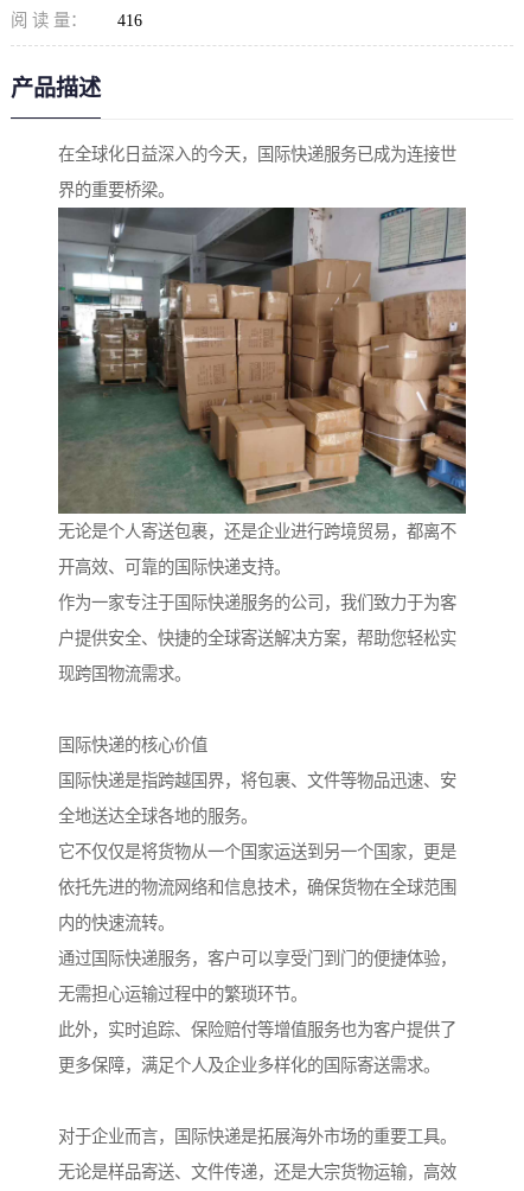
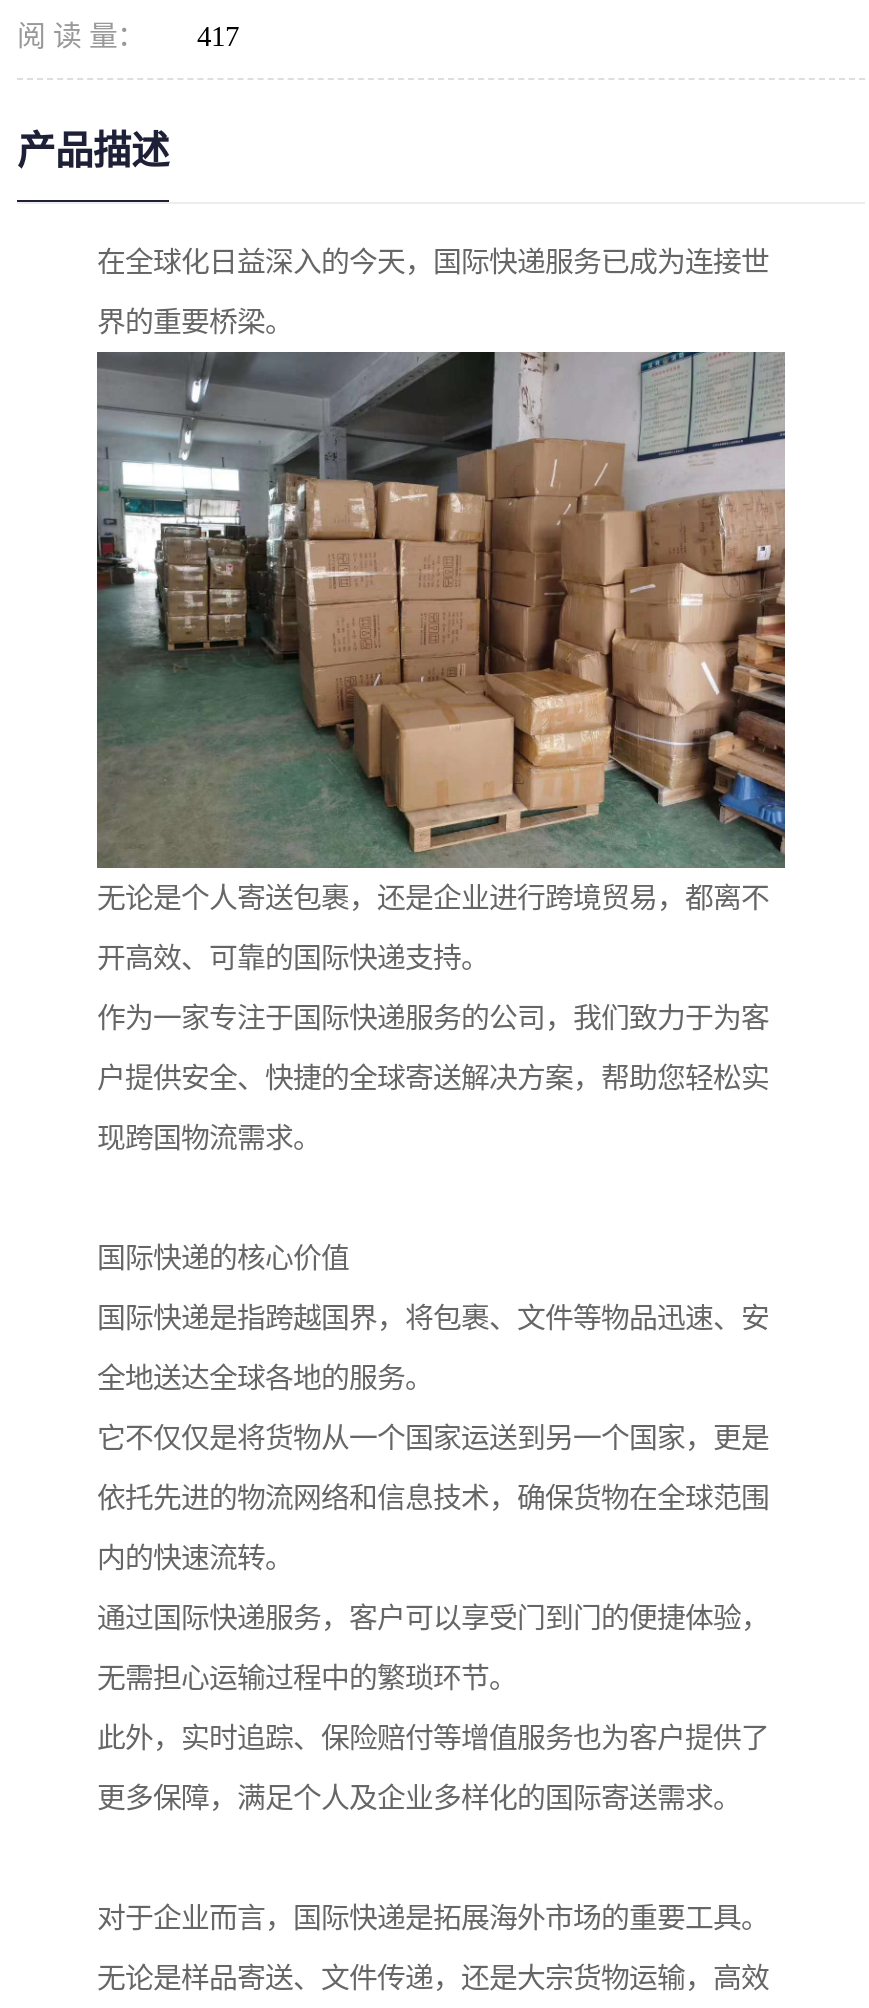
[11,11,142,30] 阅 读 量： 416 -> [17,20,239,52] 阅 读 量： 417

